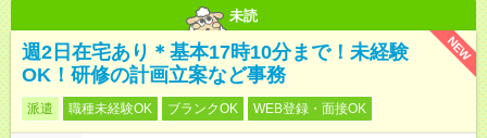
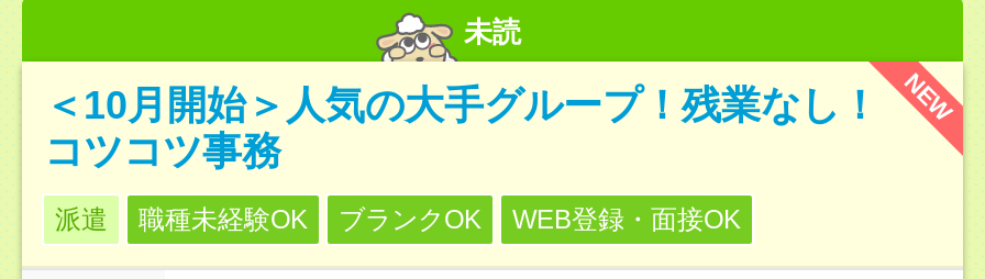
[22,41,409,86] 週2日在宅あり＊基本17時10分まで！未経験 | OK！研修の計画立案など事務 -> [44,83,879,174] ＜10月開始＞人気の大手グループ！残業なし！ | コツコツ事務

